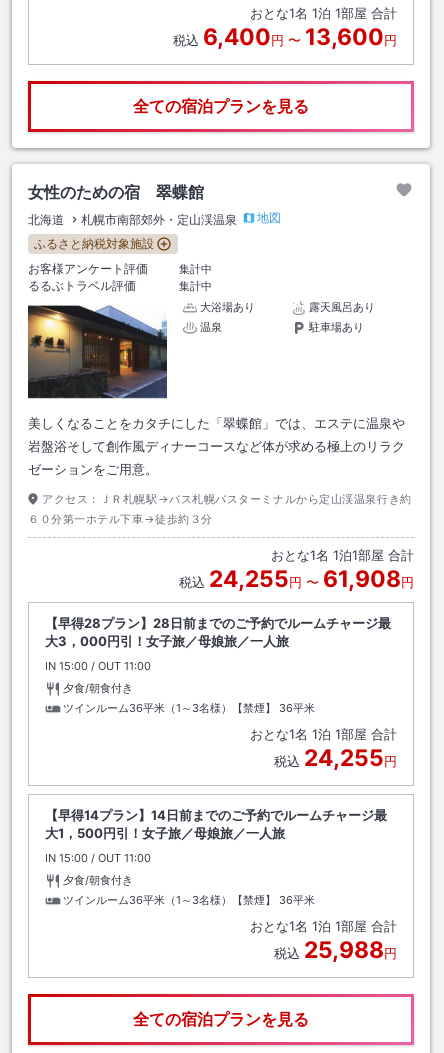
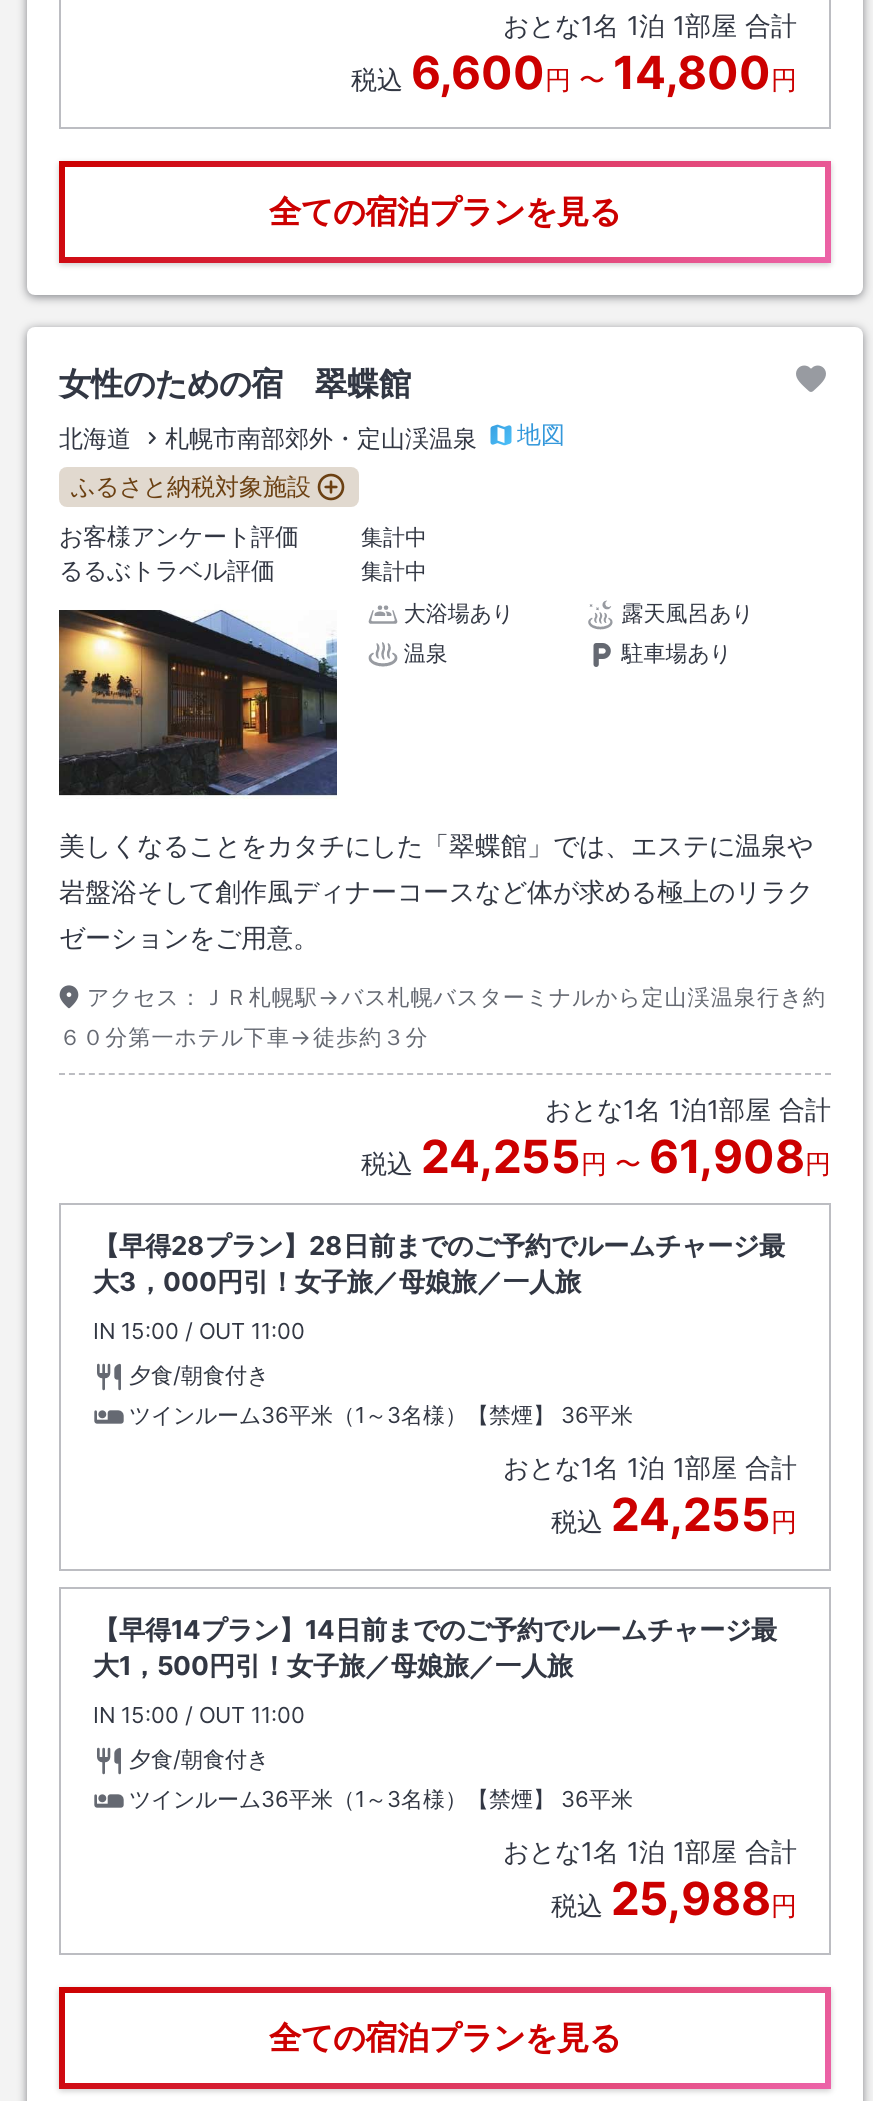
[173,23,397,51] 税込6,400円〜13,600円 -> [351,45,797,101] 税込6,600円〜14,800円
[271,547,414,563] おとな1名1泊1部屋 合計 -> [545,1093,831,1125] おとな1名 1泊1部屋 合計

